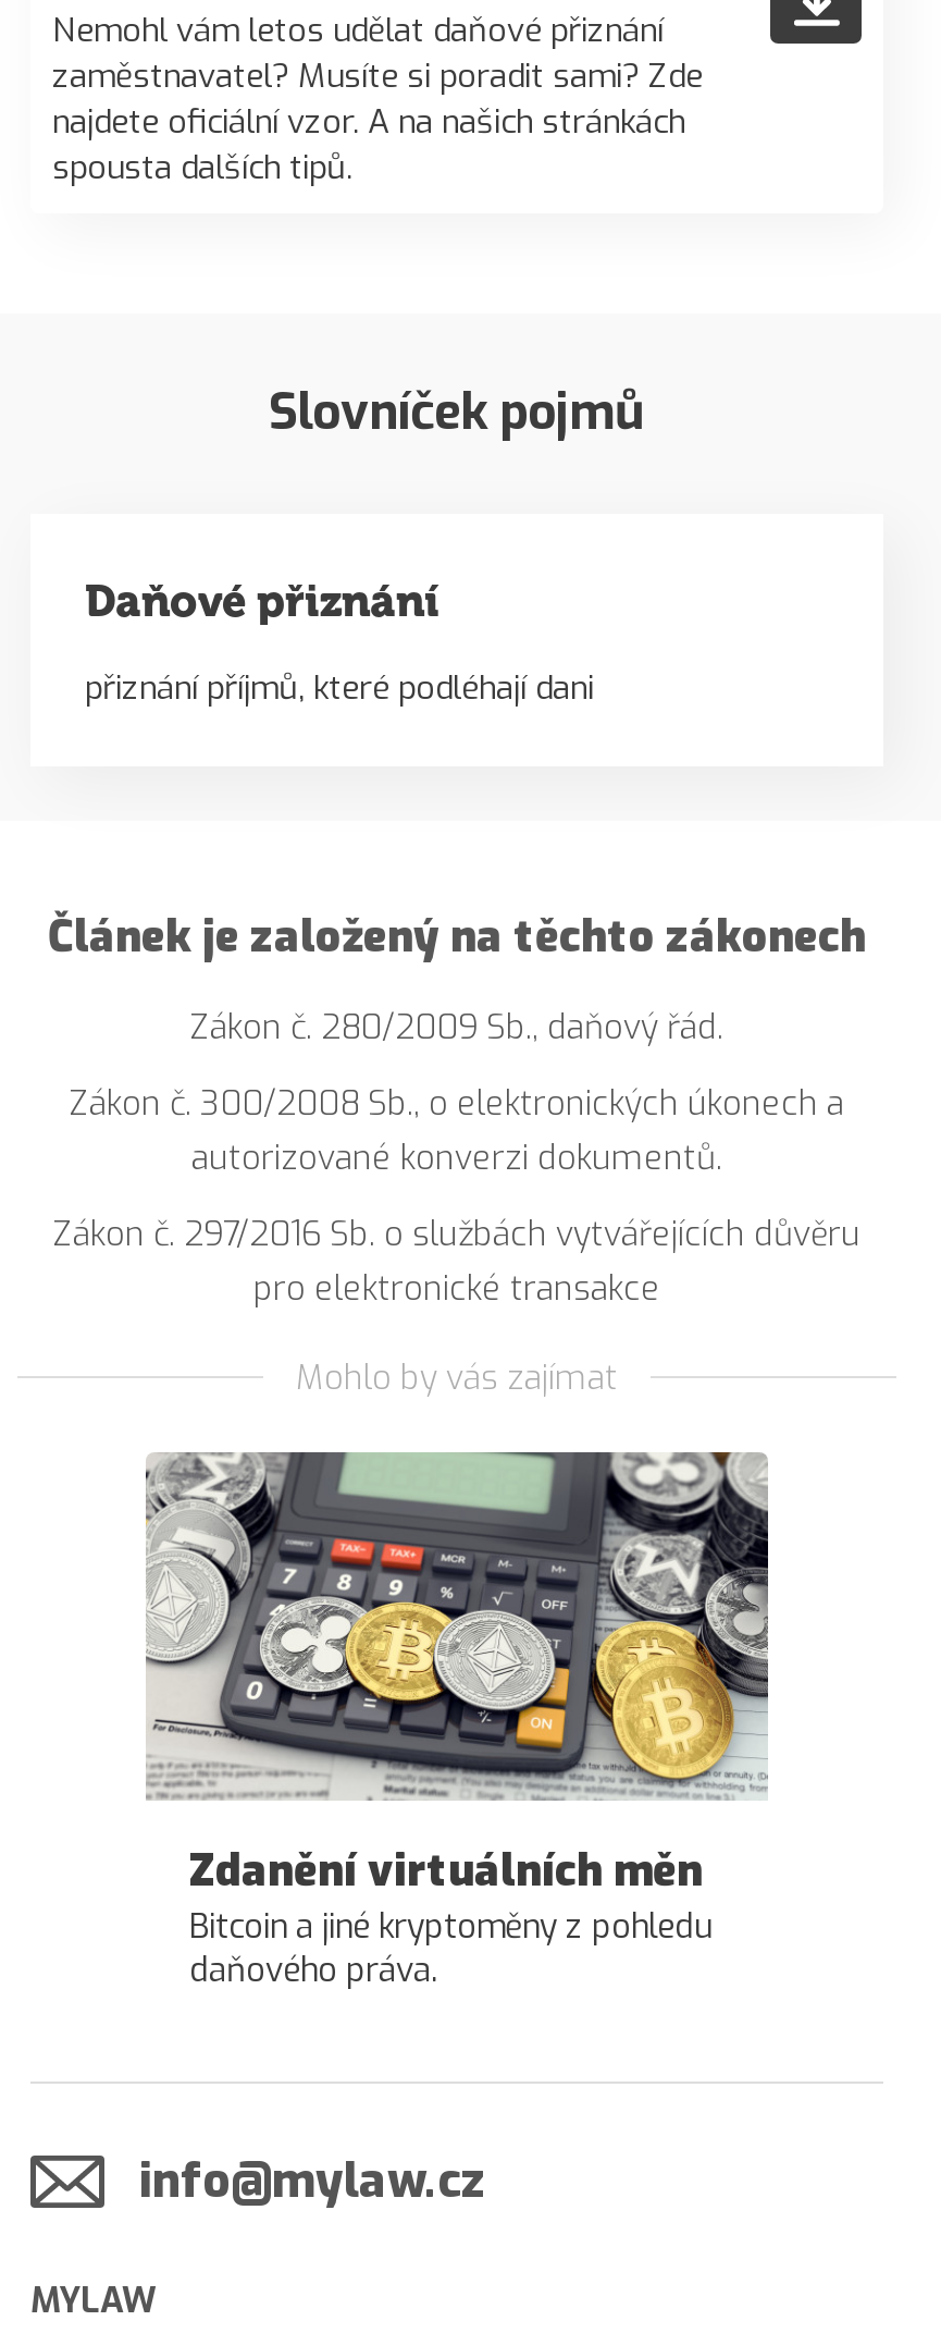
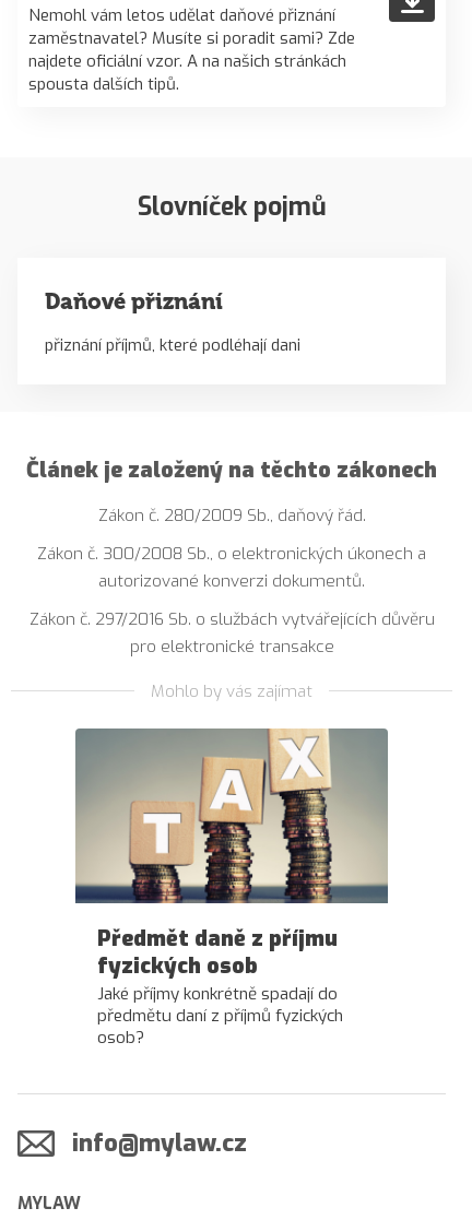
[146,1450,768,1992] [image] | Zdanění virtuálních měn | Bitcoin a jiné kryptoměny z pohledu | daňového práva. -> [74,727,388,1049] [image] | Předmět daně z příjmu | fyzických osob | Jaké příjmy konkrétně spadají do | předmětu daní z příjmů fyzických | osob?

